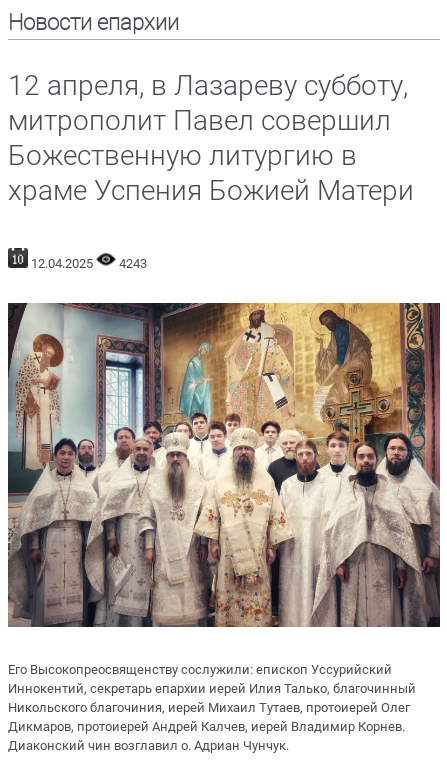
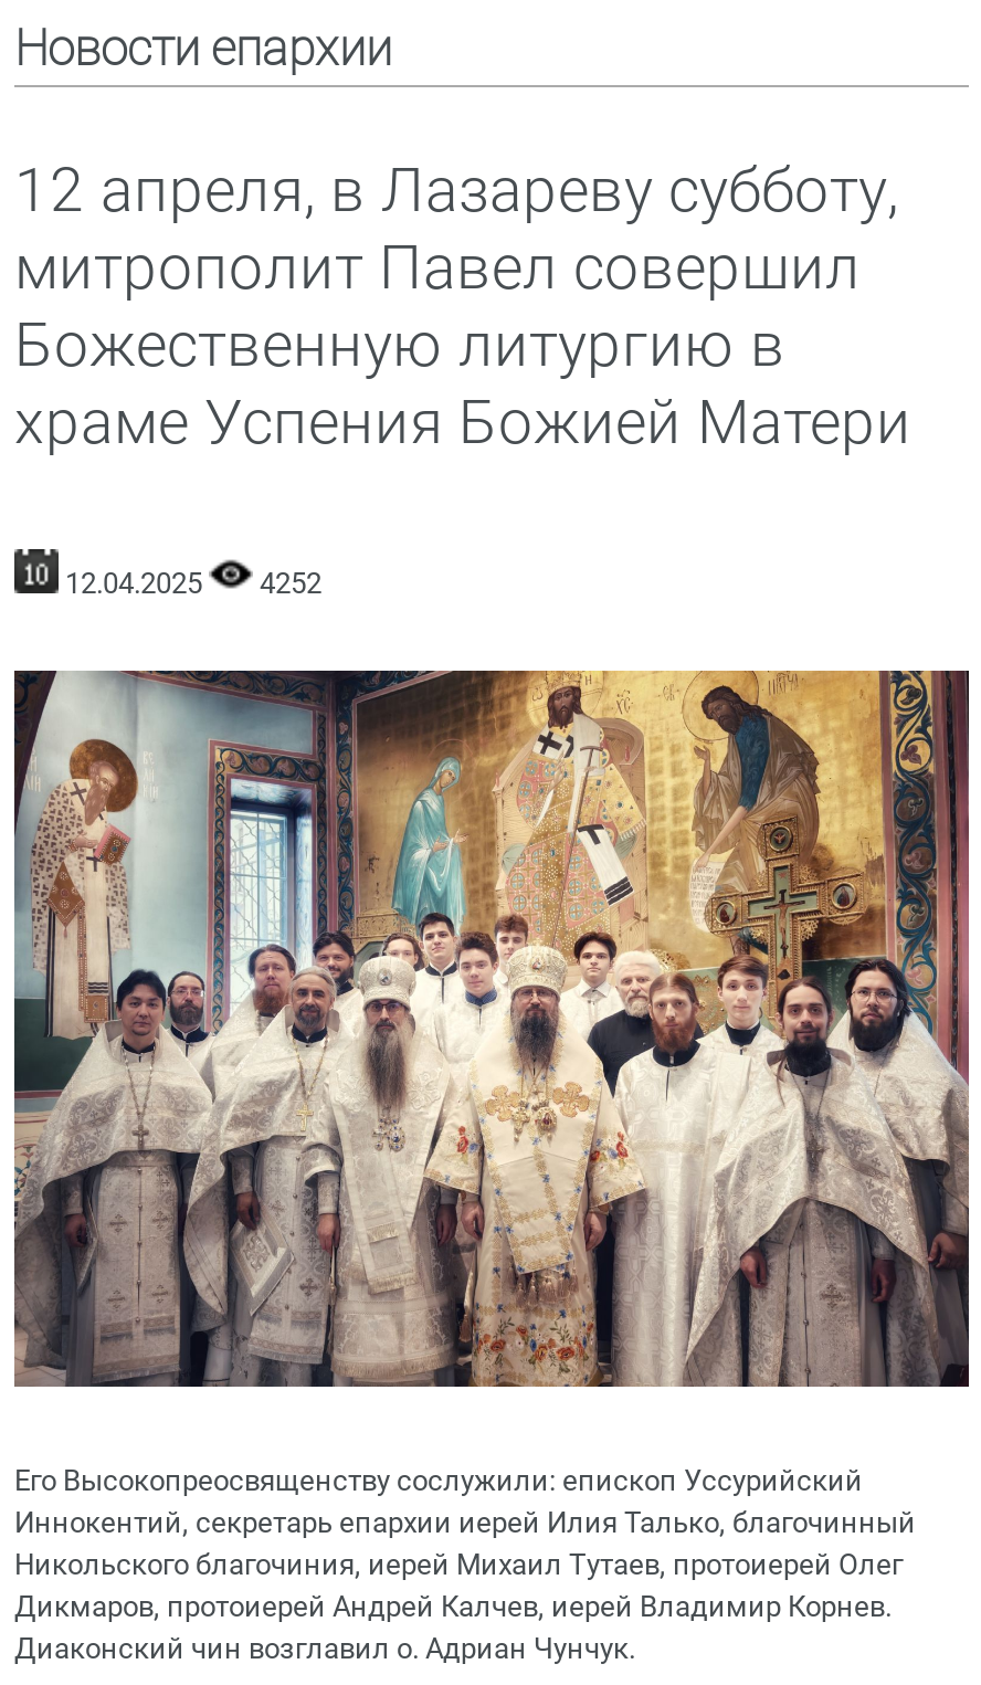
[28,256,147,271] 12.04.2025 4243 -> [59,566,321,599] 12.04.2025 4252

